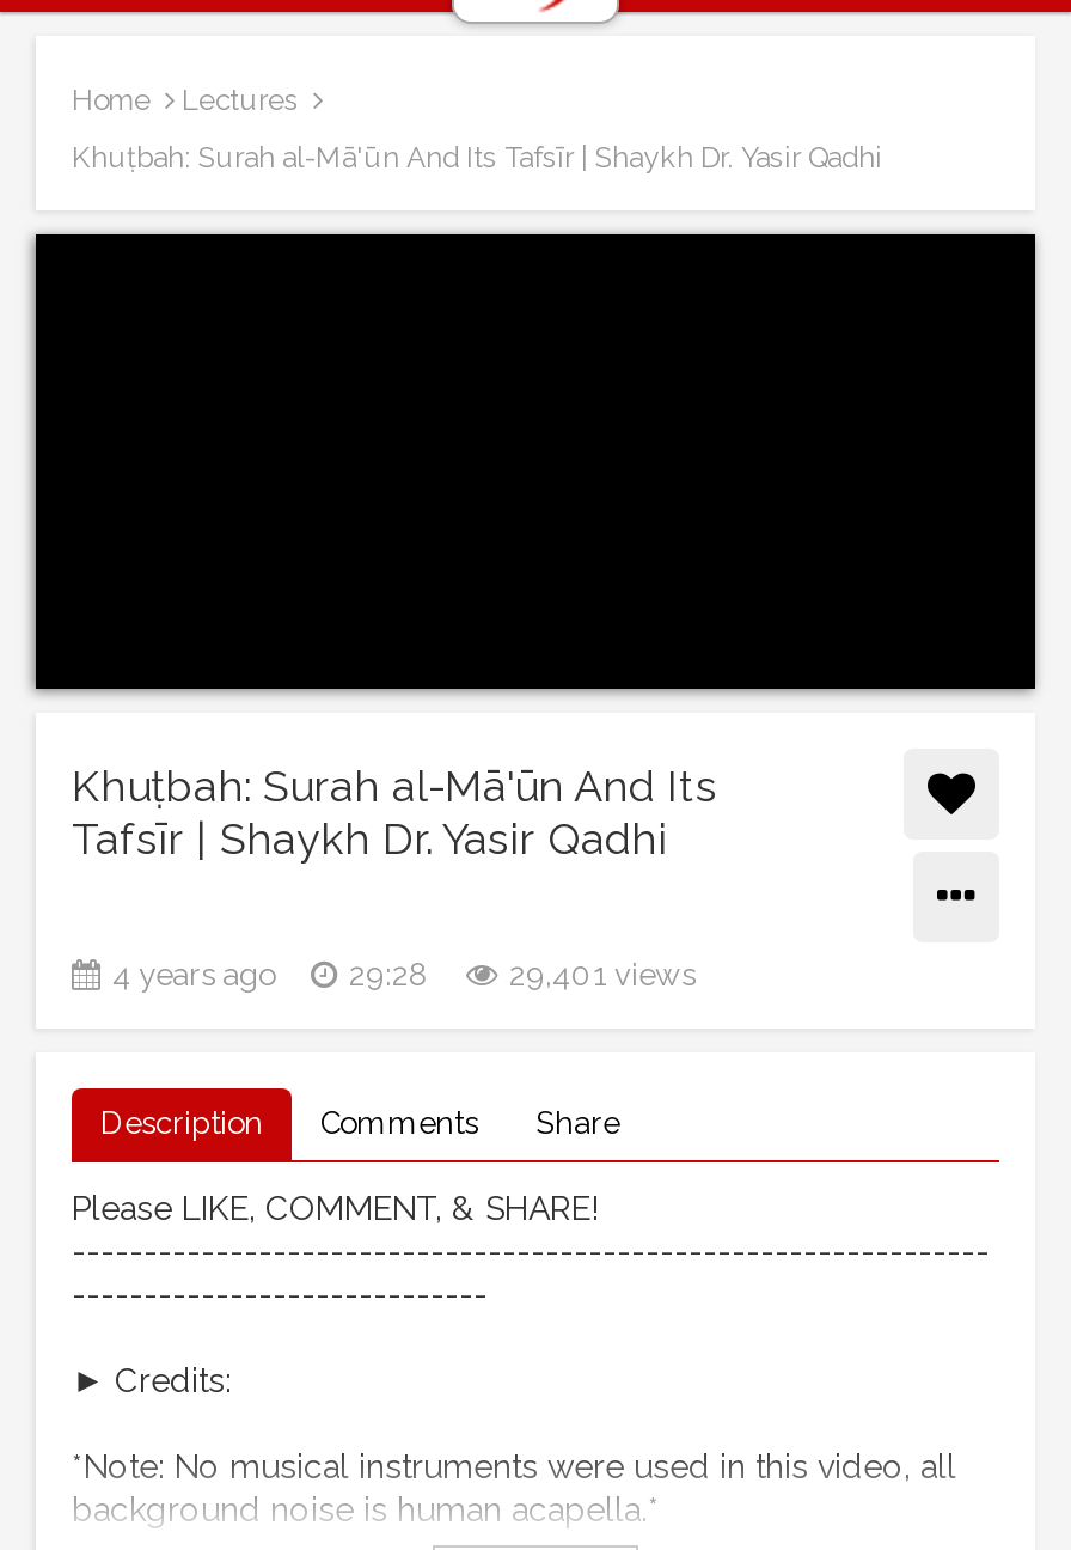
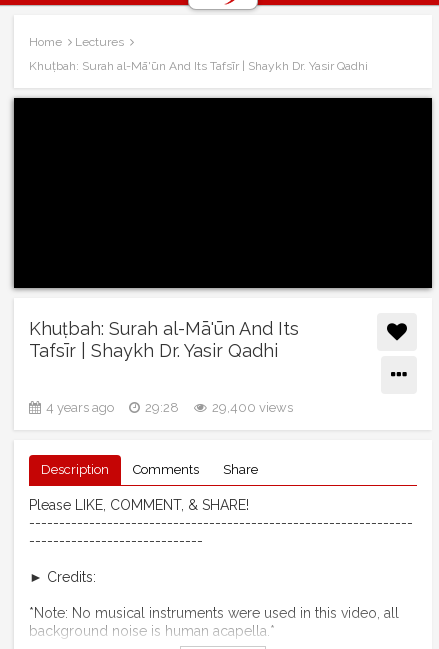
[509,957,696,993] 29,401 views -> [212,400,293,415] 29,400 views

